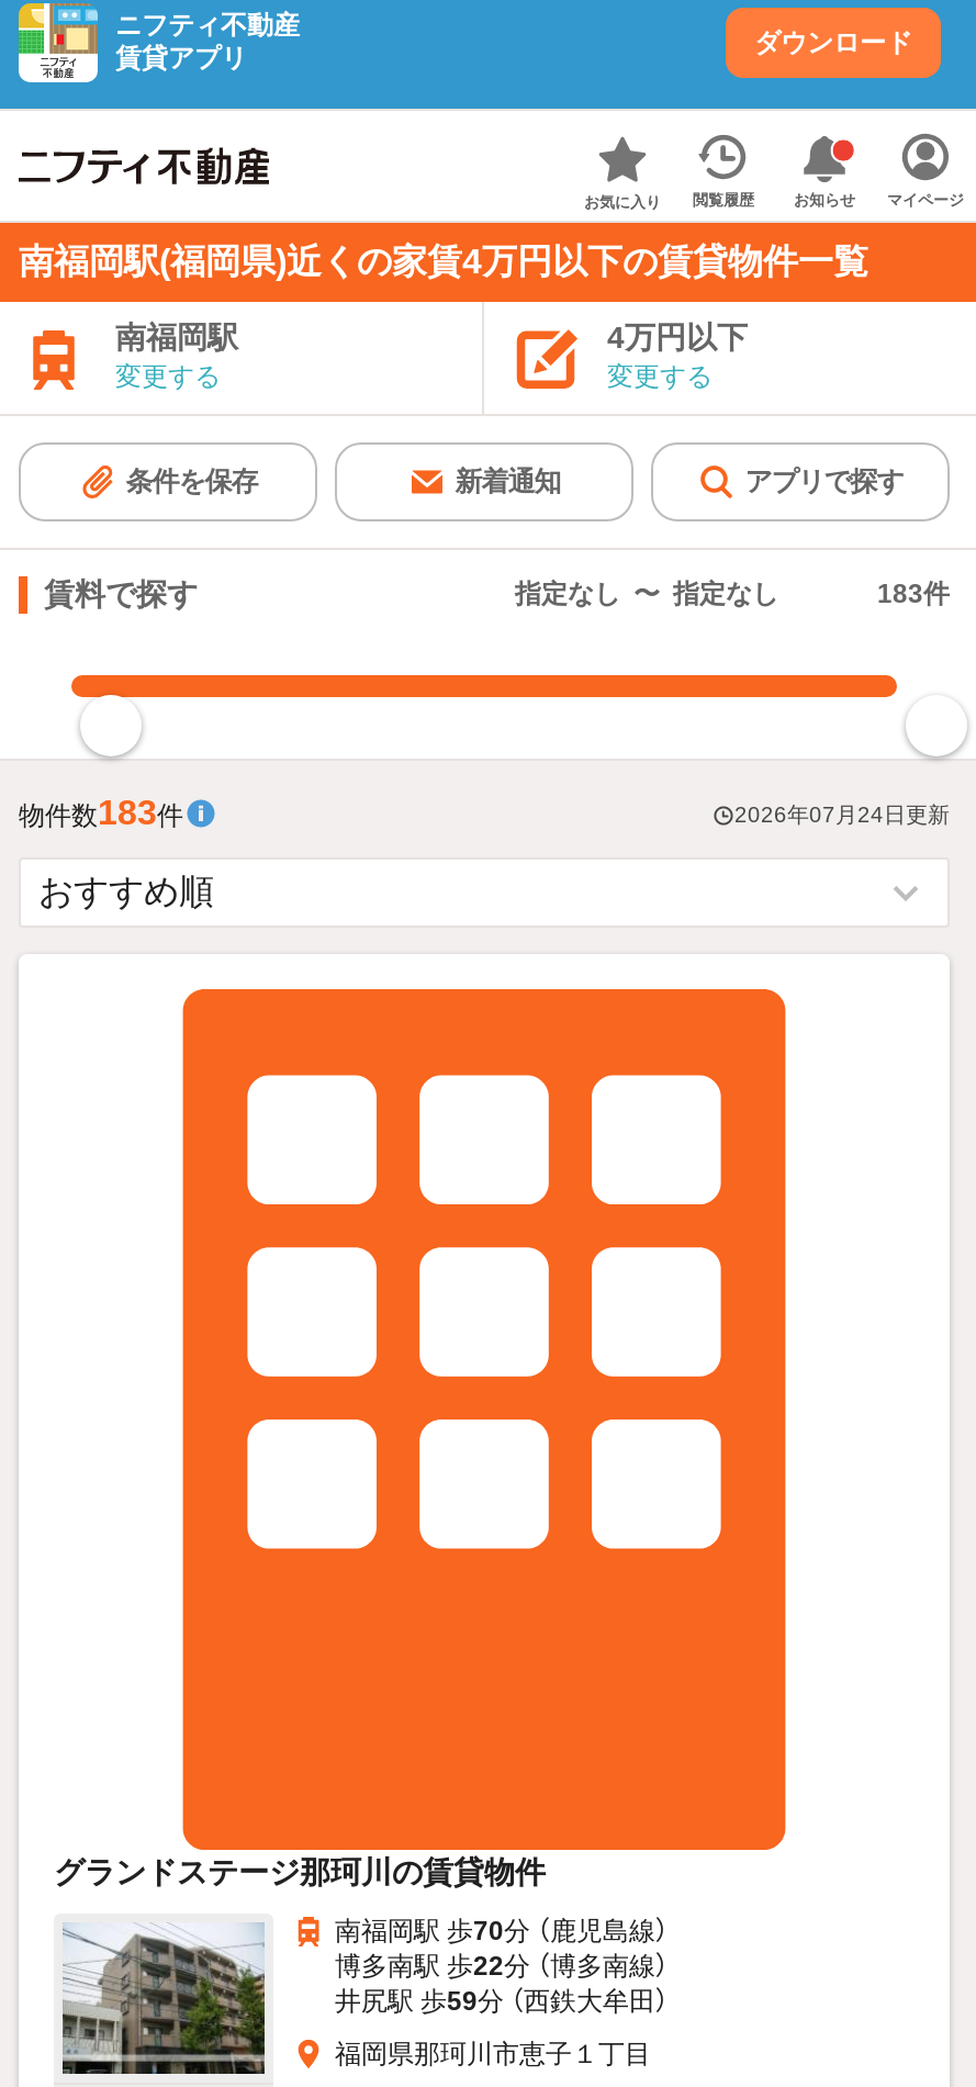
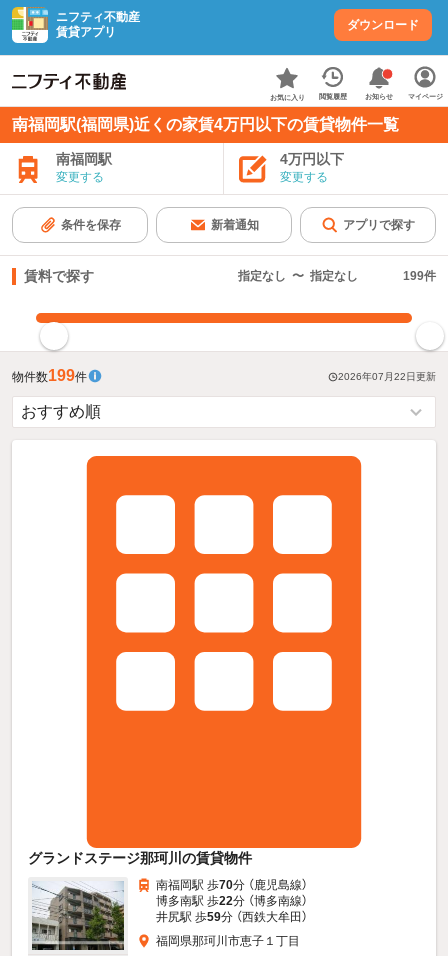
[877,579,950,609] 183件 -> [403,269,436,283] 199件
[19,794,183,831] 物件数183件 -> [12,367,87,384] 物件数199件
[734,803,950,827] 2026年07月24日更新 -> [338,371,436,382] 2026年07月22日更新

